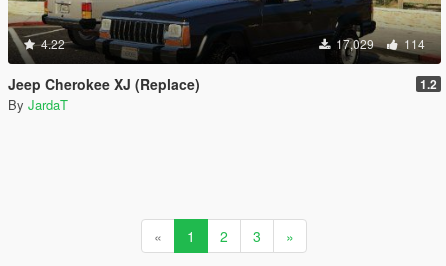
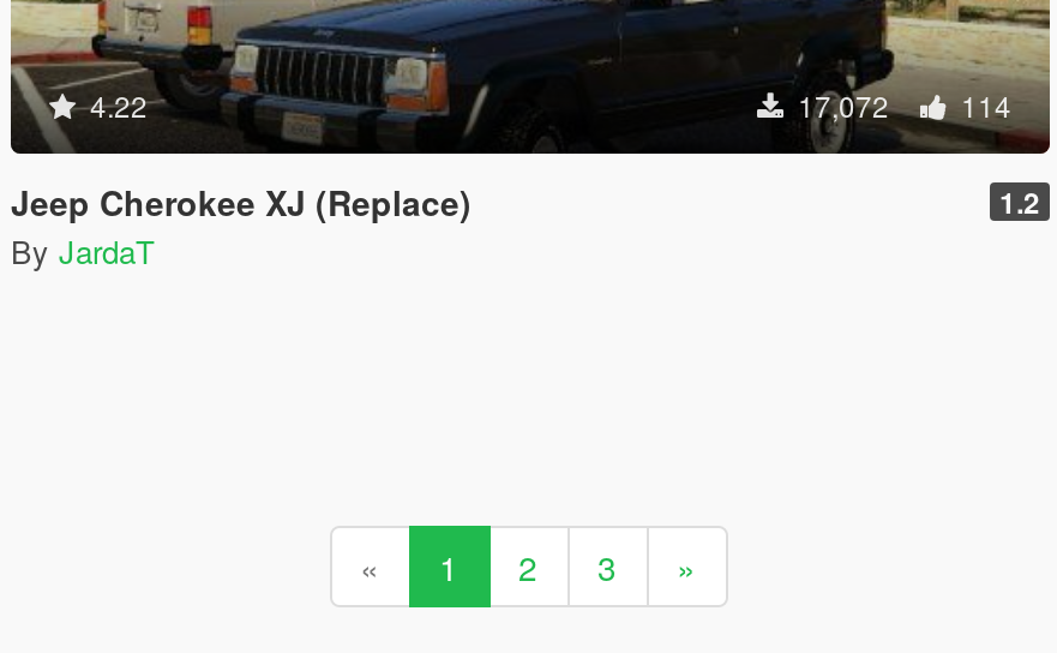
[333,35,425,52] 17,029 114 -> [791,84,1011,125] 17,072 114

